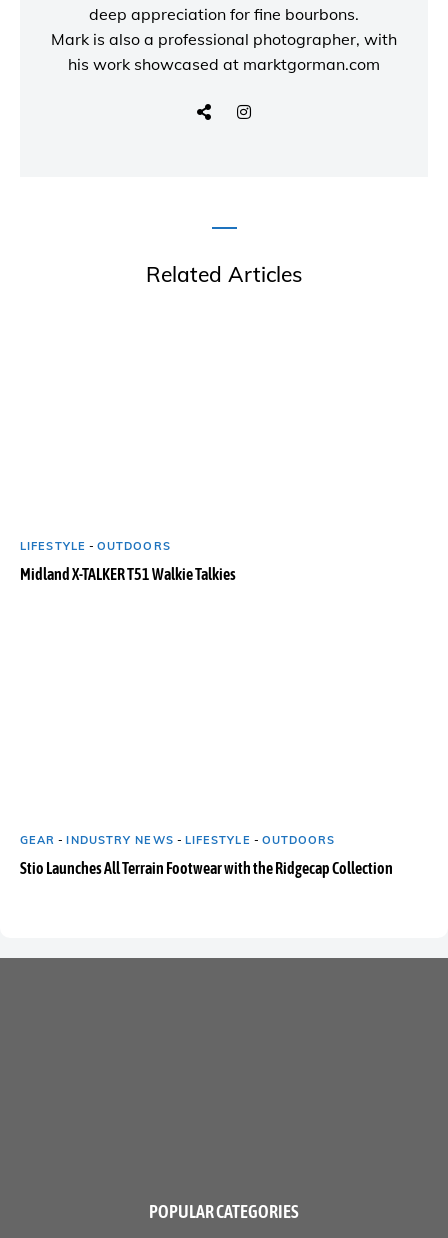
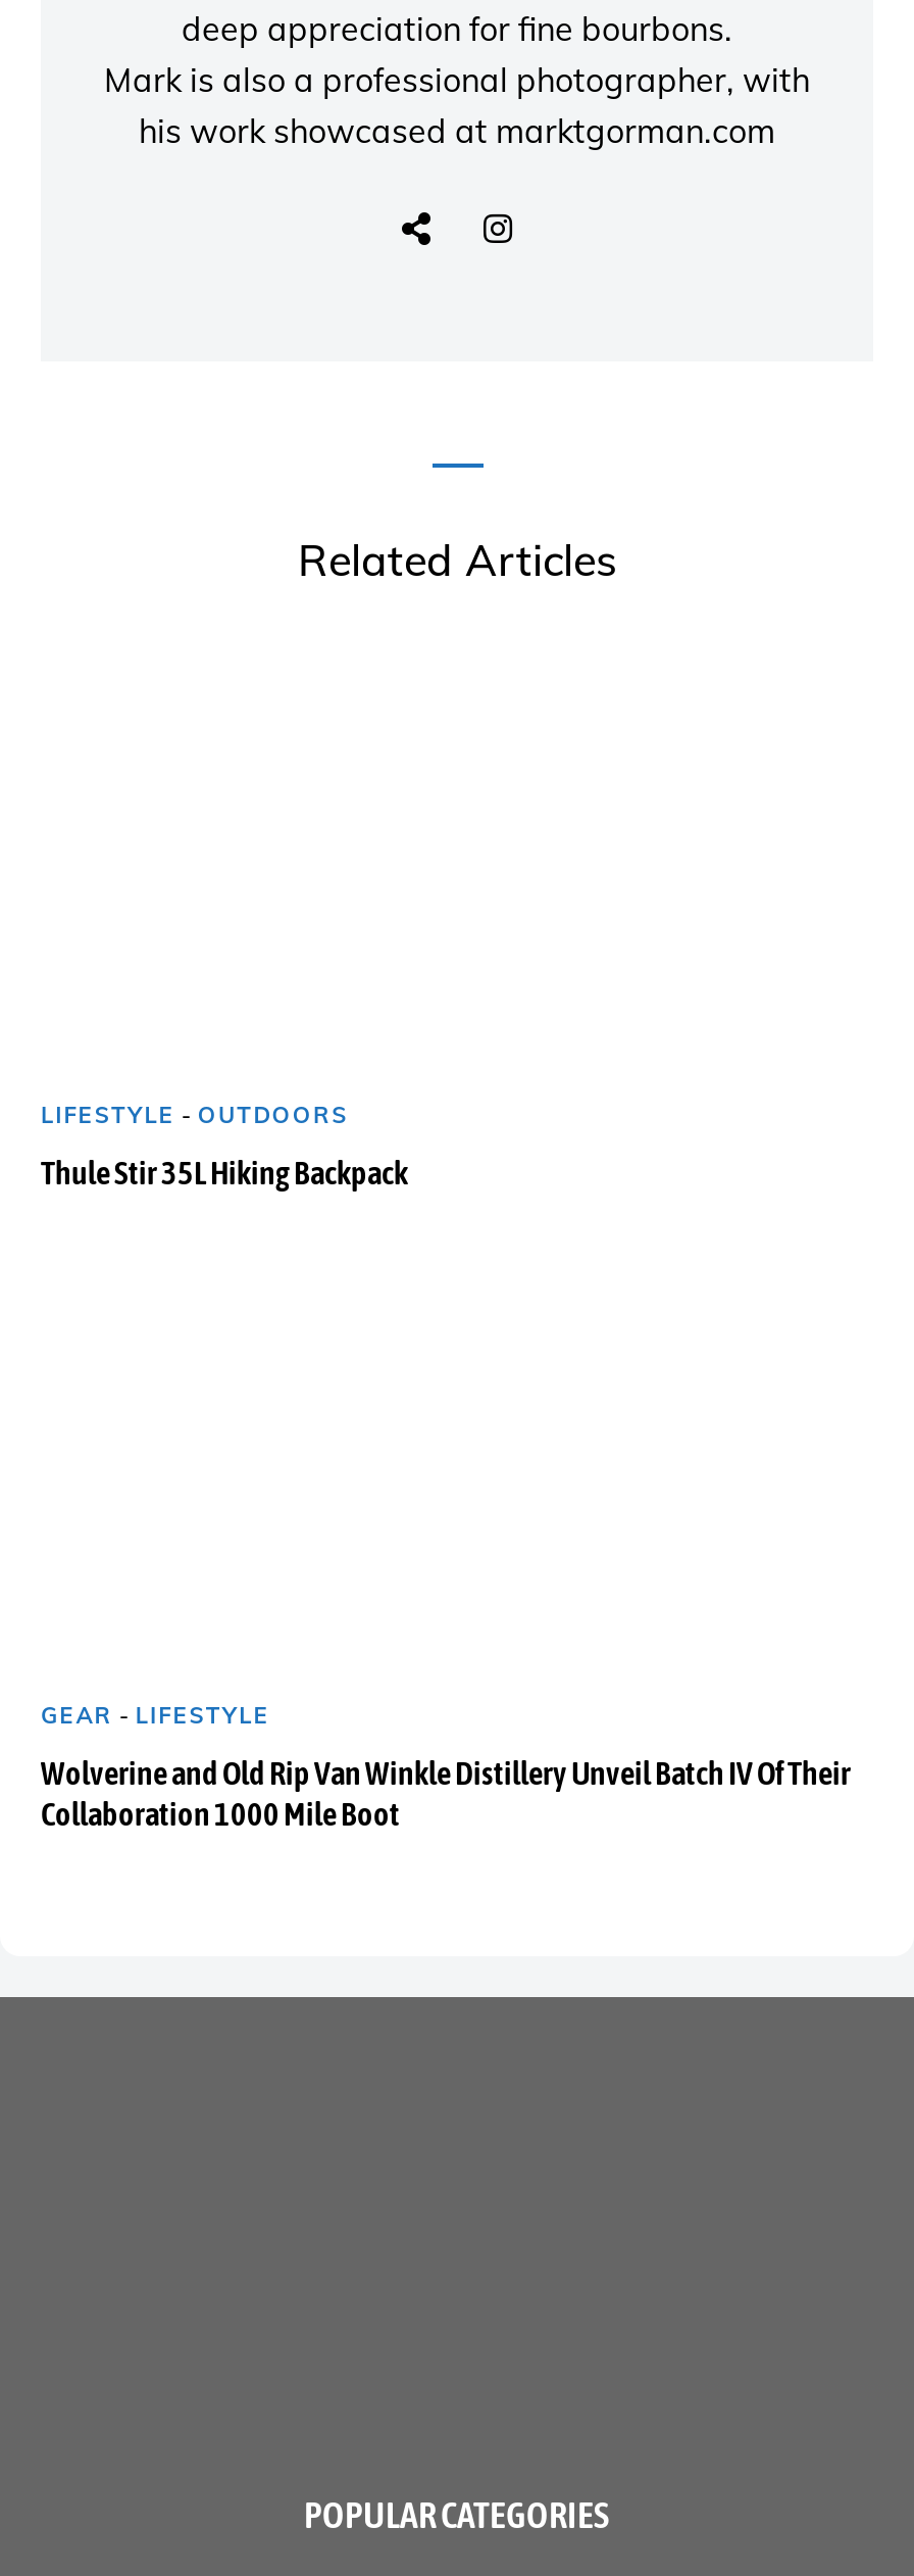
[20,565,236,583] Midland X-TALKER T51 Walkie Talkies -> [41,1154,408,1191] Thule Stir 35L Hiking Backpack
[20,833,335,847] GEAR - INDUSTRY NEWS - LIFESTYLE - OUTDOORS -> [41,1701,270,1730] GEAR - LIFESTYLE
[20,859,393,877] Stio Launches All Terrain Footwear with the Ridgecap Collection -> [41,1754,851,1832] Wolverine and Old Rip Van Winkle Distillery Unveil Batch IV Of Their | Collaboration 1000 Mile Boot

